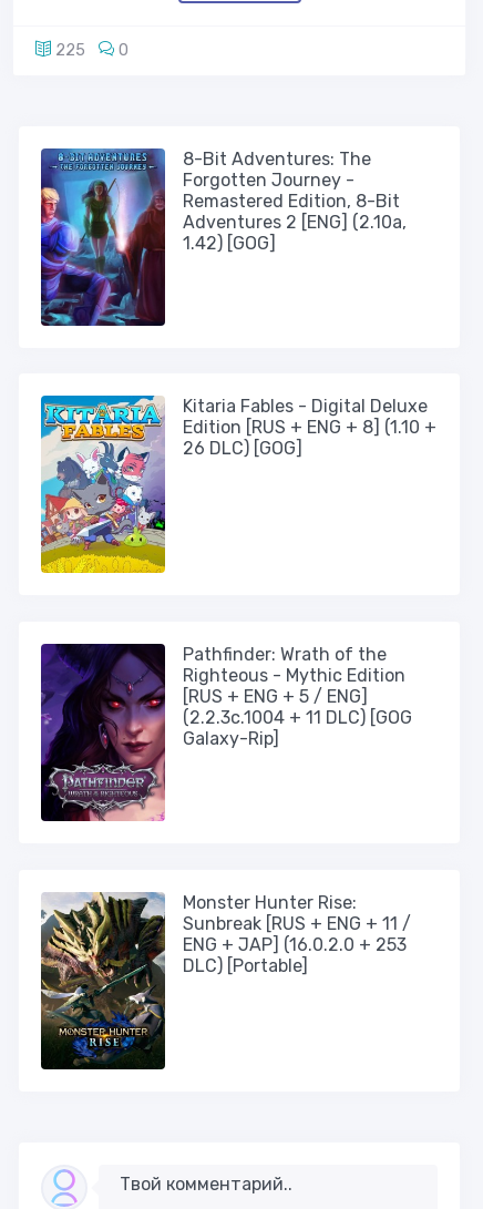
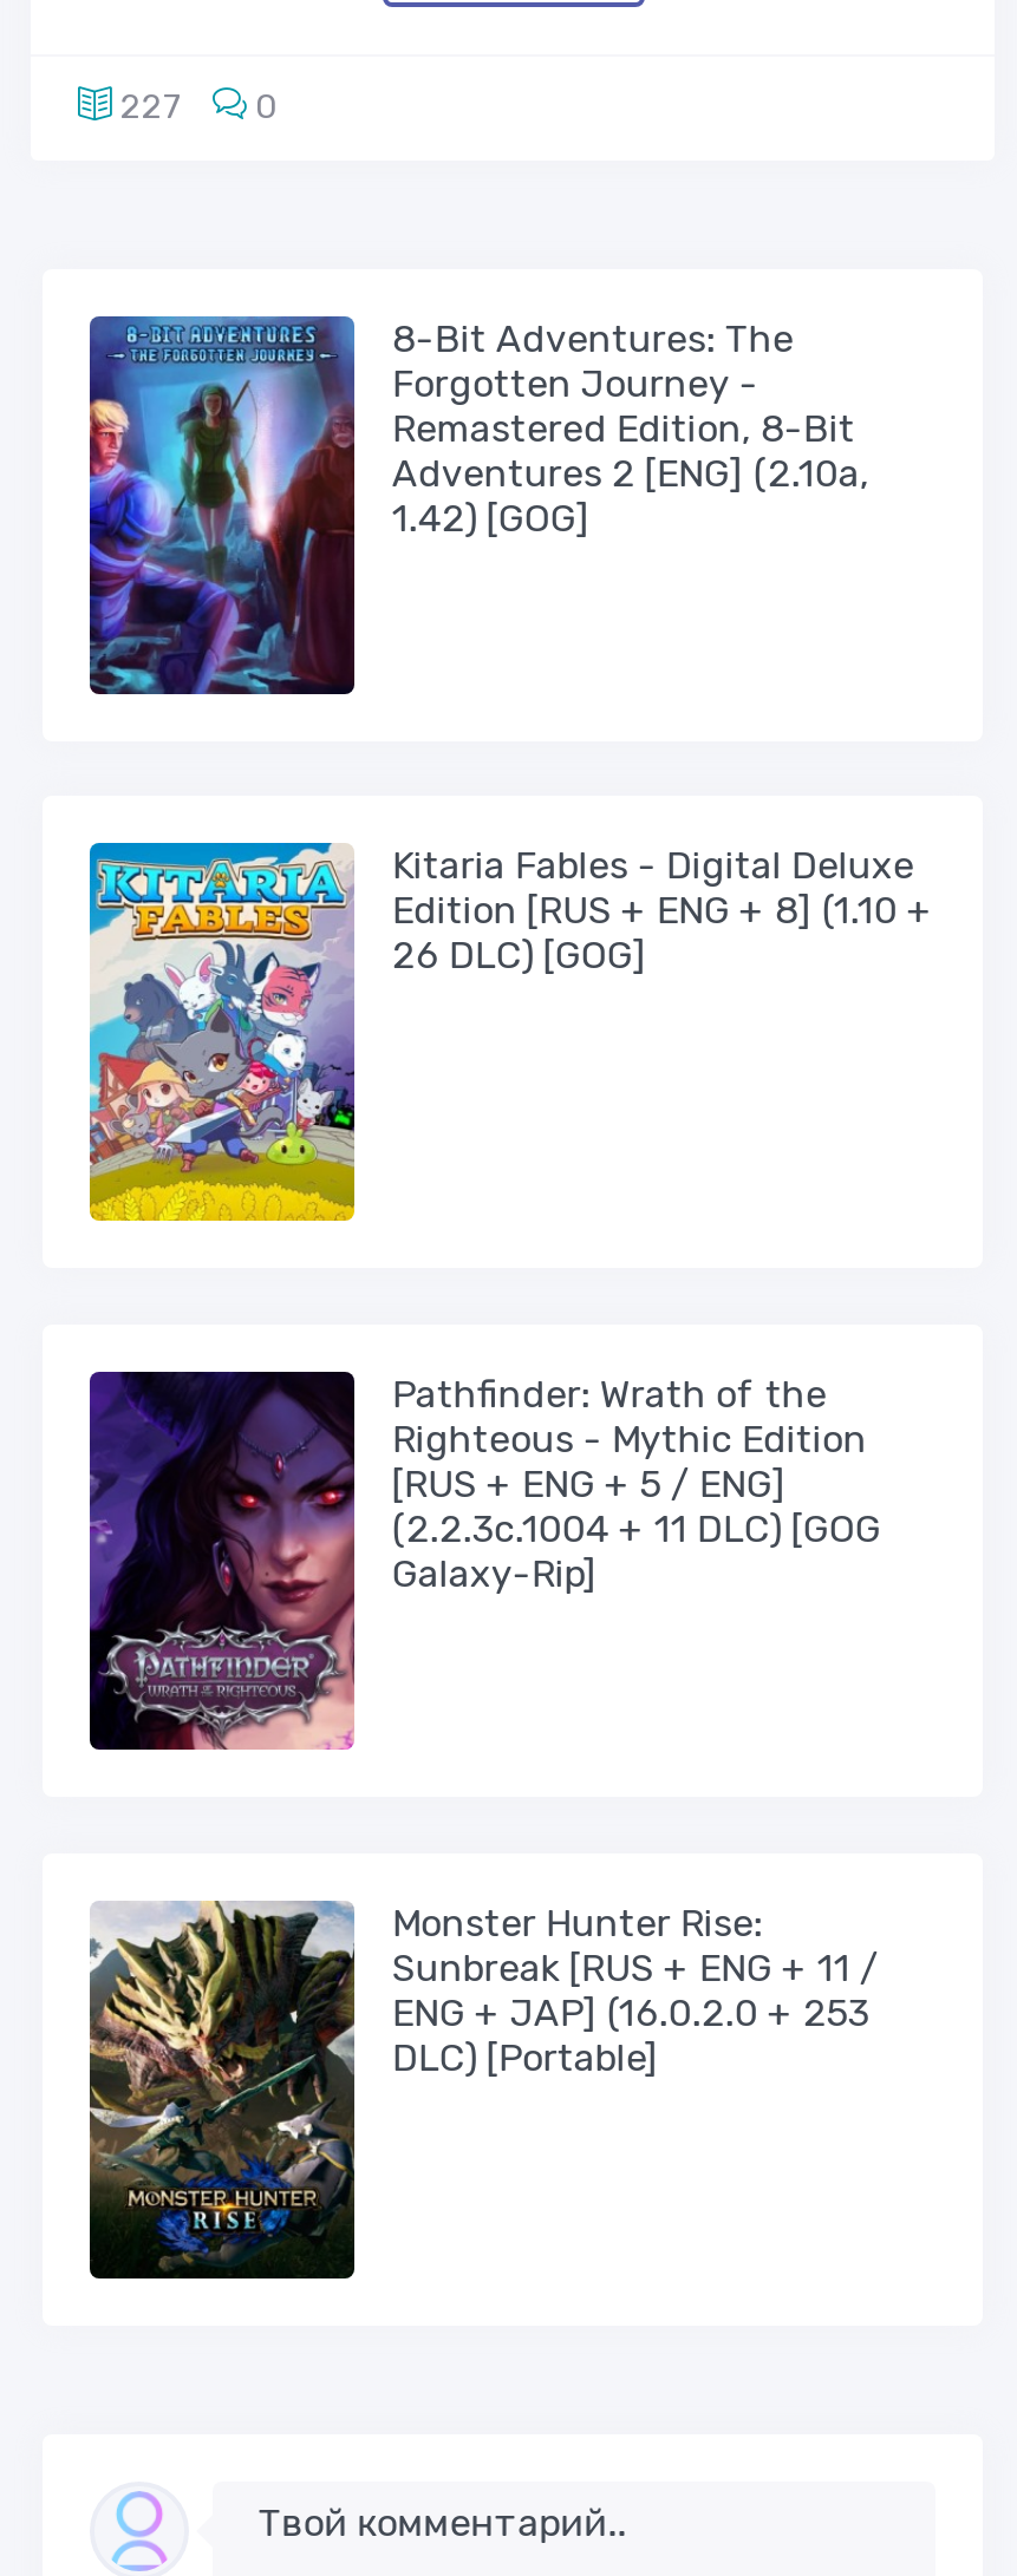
[51,41,129,60] 225 0 -> [111,87,276,128] 227 0

